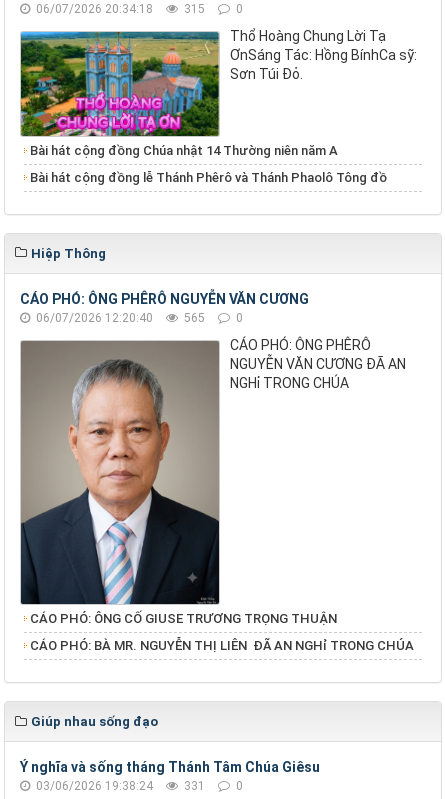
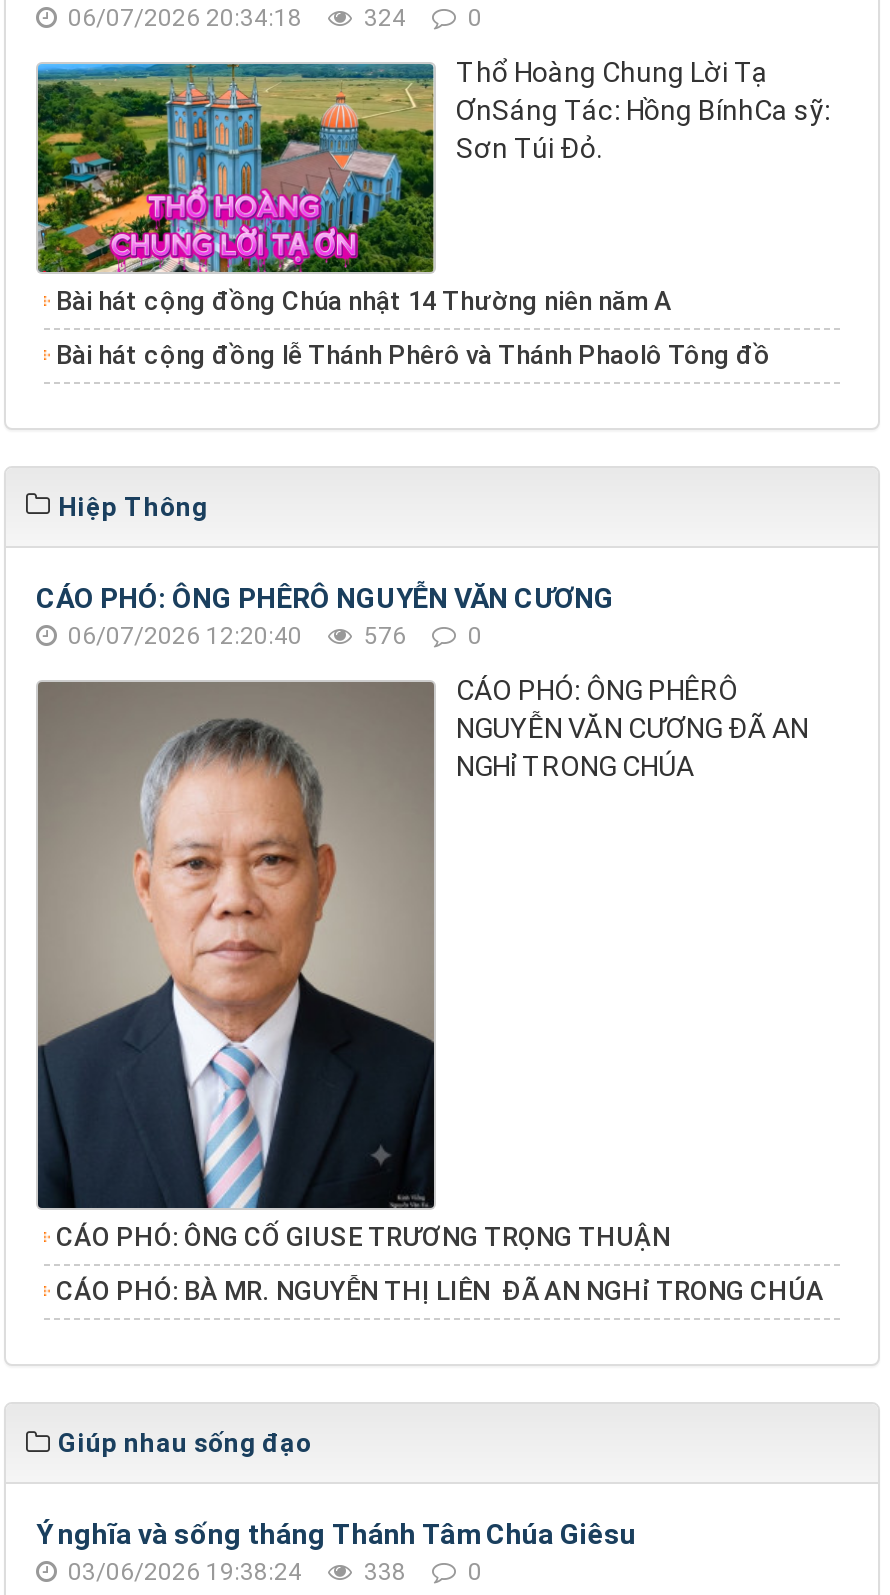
[33,2,243,16] 06/07/2026 20:34:18 315 0 -> [62,4,482,32] 06/07/2026 20:34:18 324 0
[33,311,243,325] 06/07/2026 12:20:40 565 0 -> [62,621,482,649] 06/07/2026 12:20:40 576 0
[33,779,243,793] 03/06/2026 19:38:24 331 0 -> [62,1558,482,1586] 03/06/2026 19:38:24 338 0

